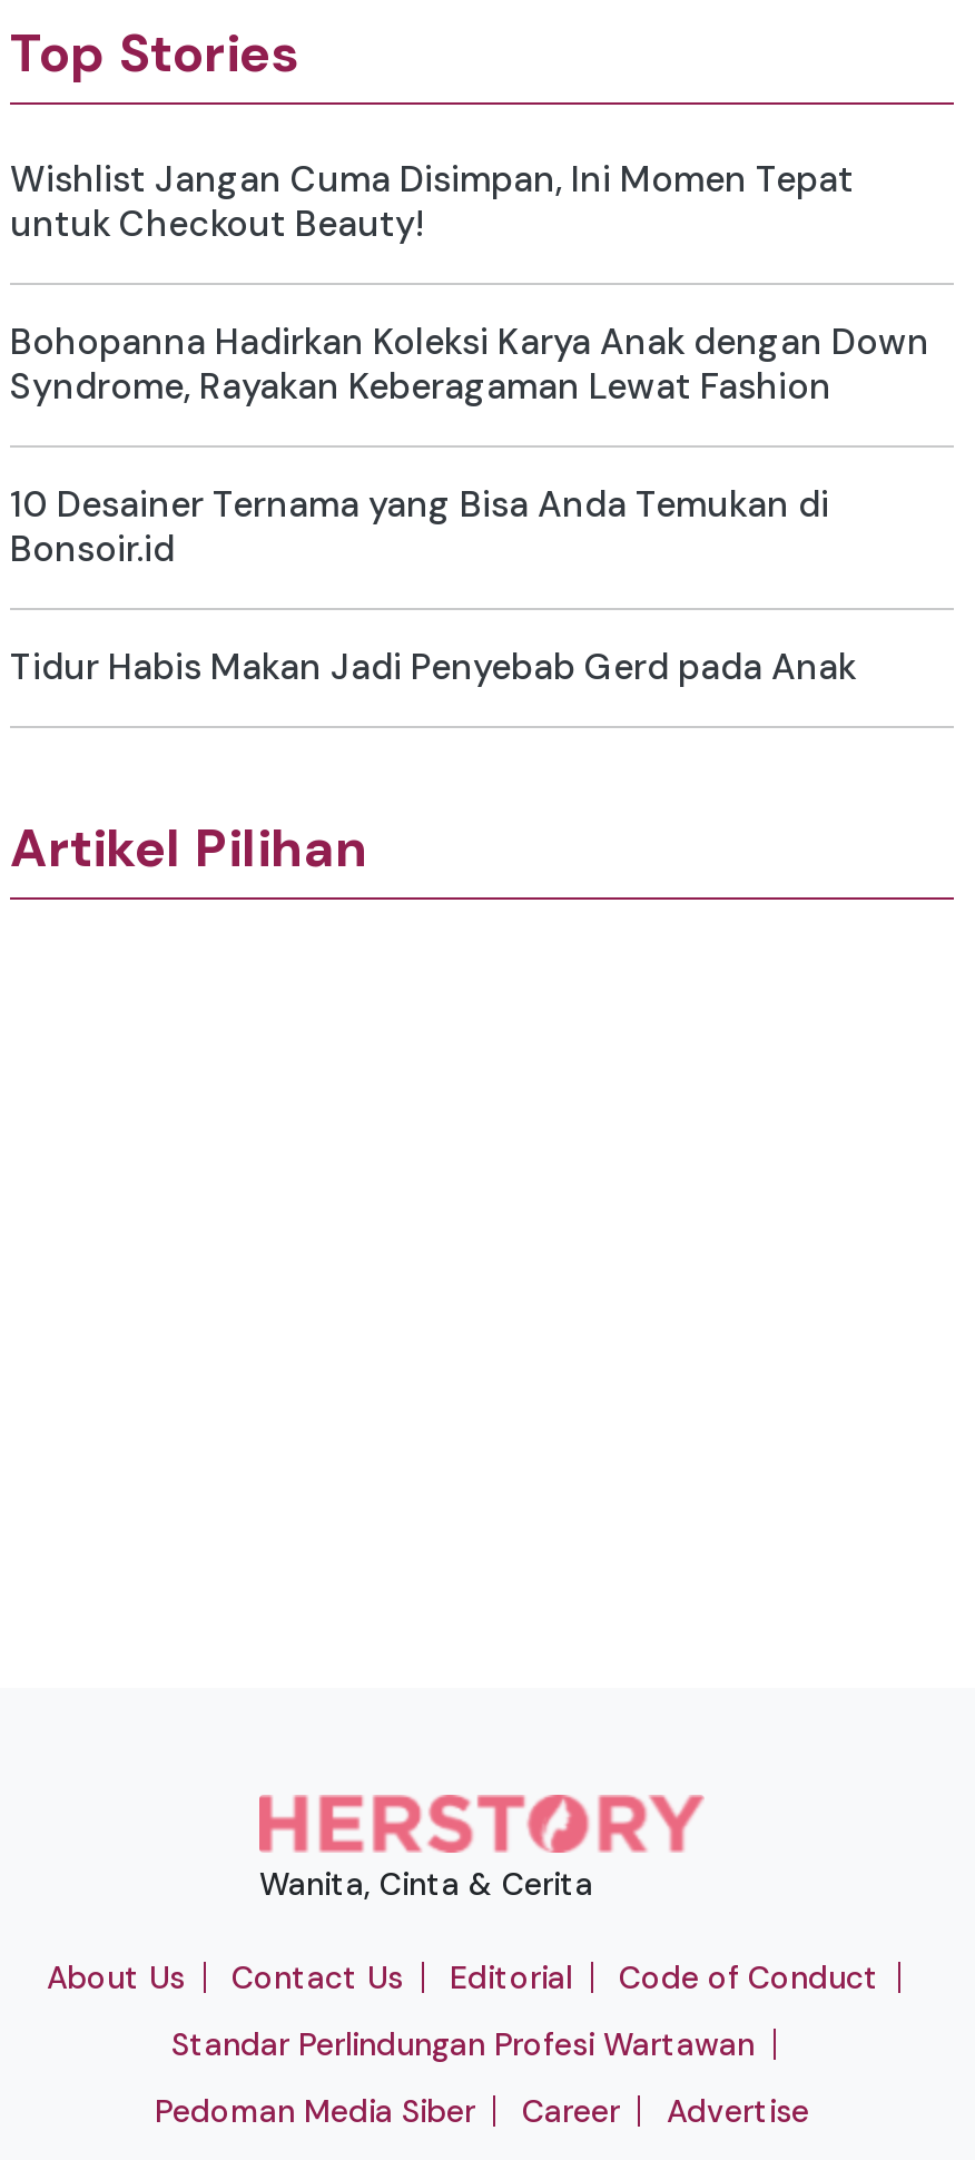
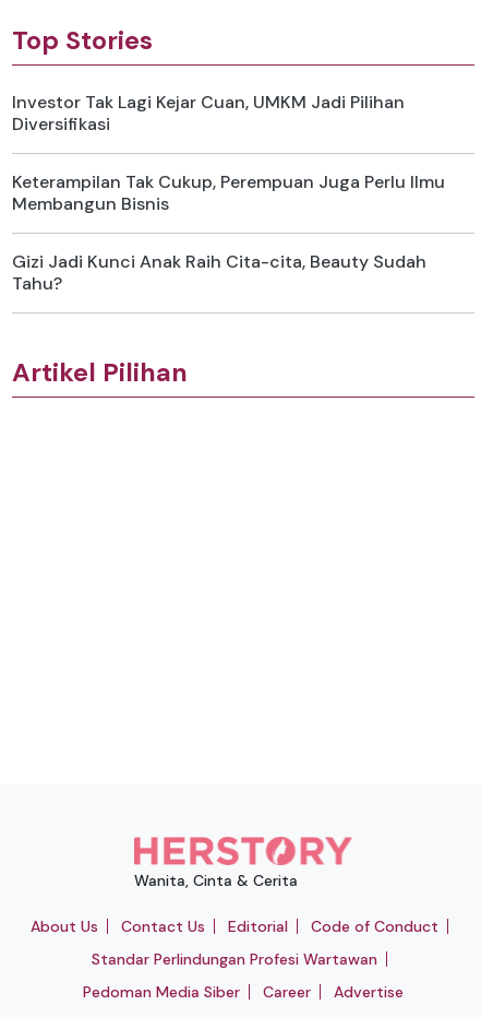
[10,155,929,689] Wishlist Jangan Cuma Disimpan, Ini Momen Tepat | untuk Checkout Beauty! | Bohopanna Hadirkan Koleksi Karya Anak dengan Down | Syndrome, Rayakan Keberagaman Lewat Fashion | 10 Desainer Ternama yang Bisa Anda Temukan di | Bonsoir.id | Tidur Habis Makan Jadi Penyebab Gerd pada Anak -> [12,90,445,294] Investor Tak Lagi Kejar Cuan, UMKM Jadi Pilihan | Diversifikasi | Keterampilan Tak Cukup, Perempuan Juga Perlu Ilmu | Membangun Bisnis | Gizi Jadi Kunci Anak Raih Cita-cita, Beauty Sudah | Tahu?

